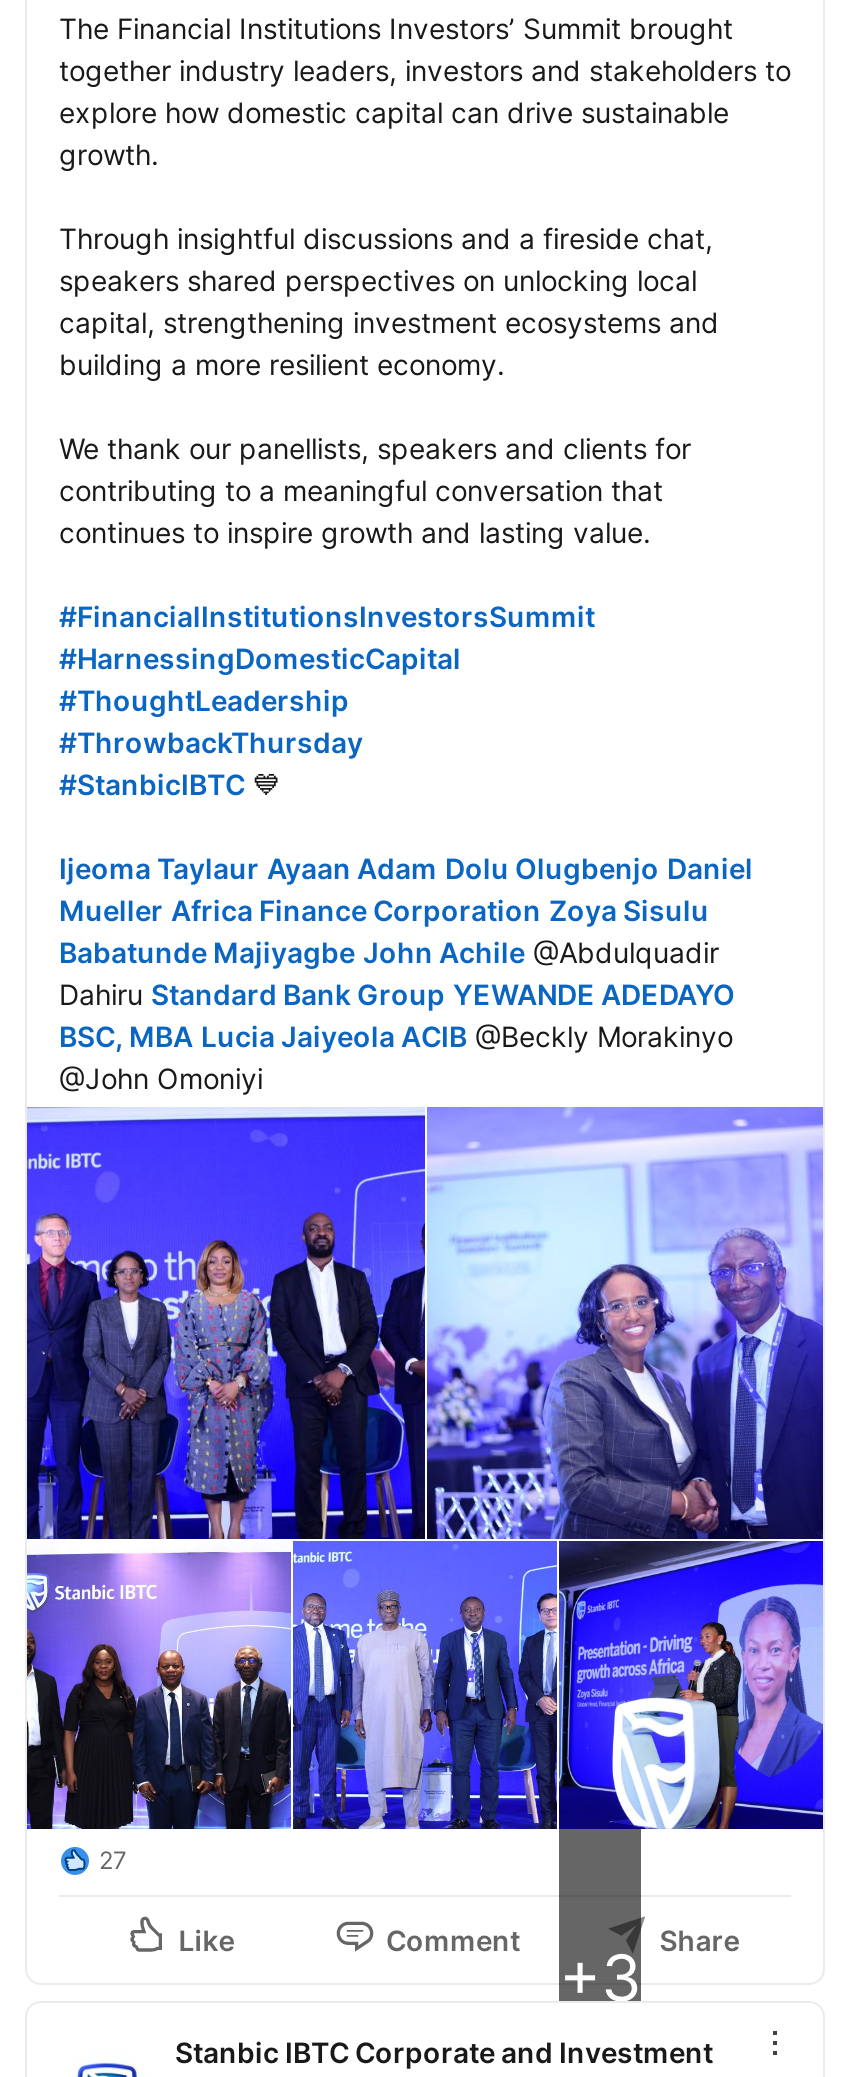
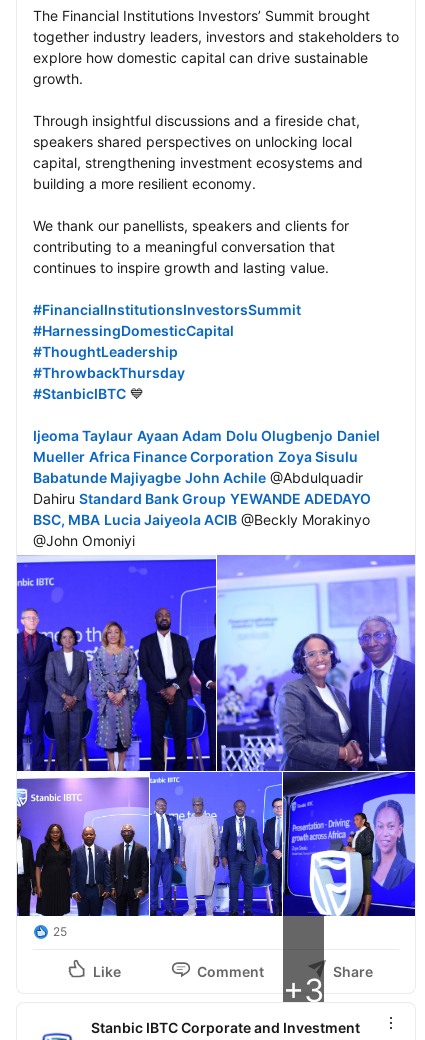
[99,1844,127,1874] 27 -> [53,923,67,938] 25

